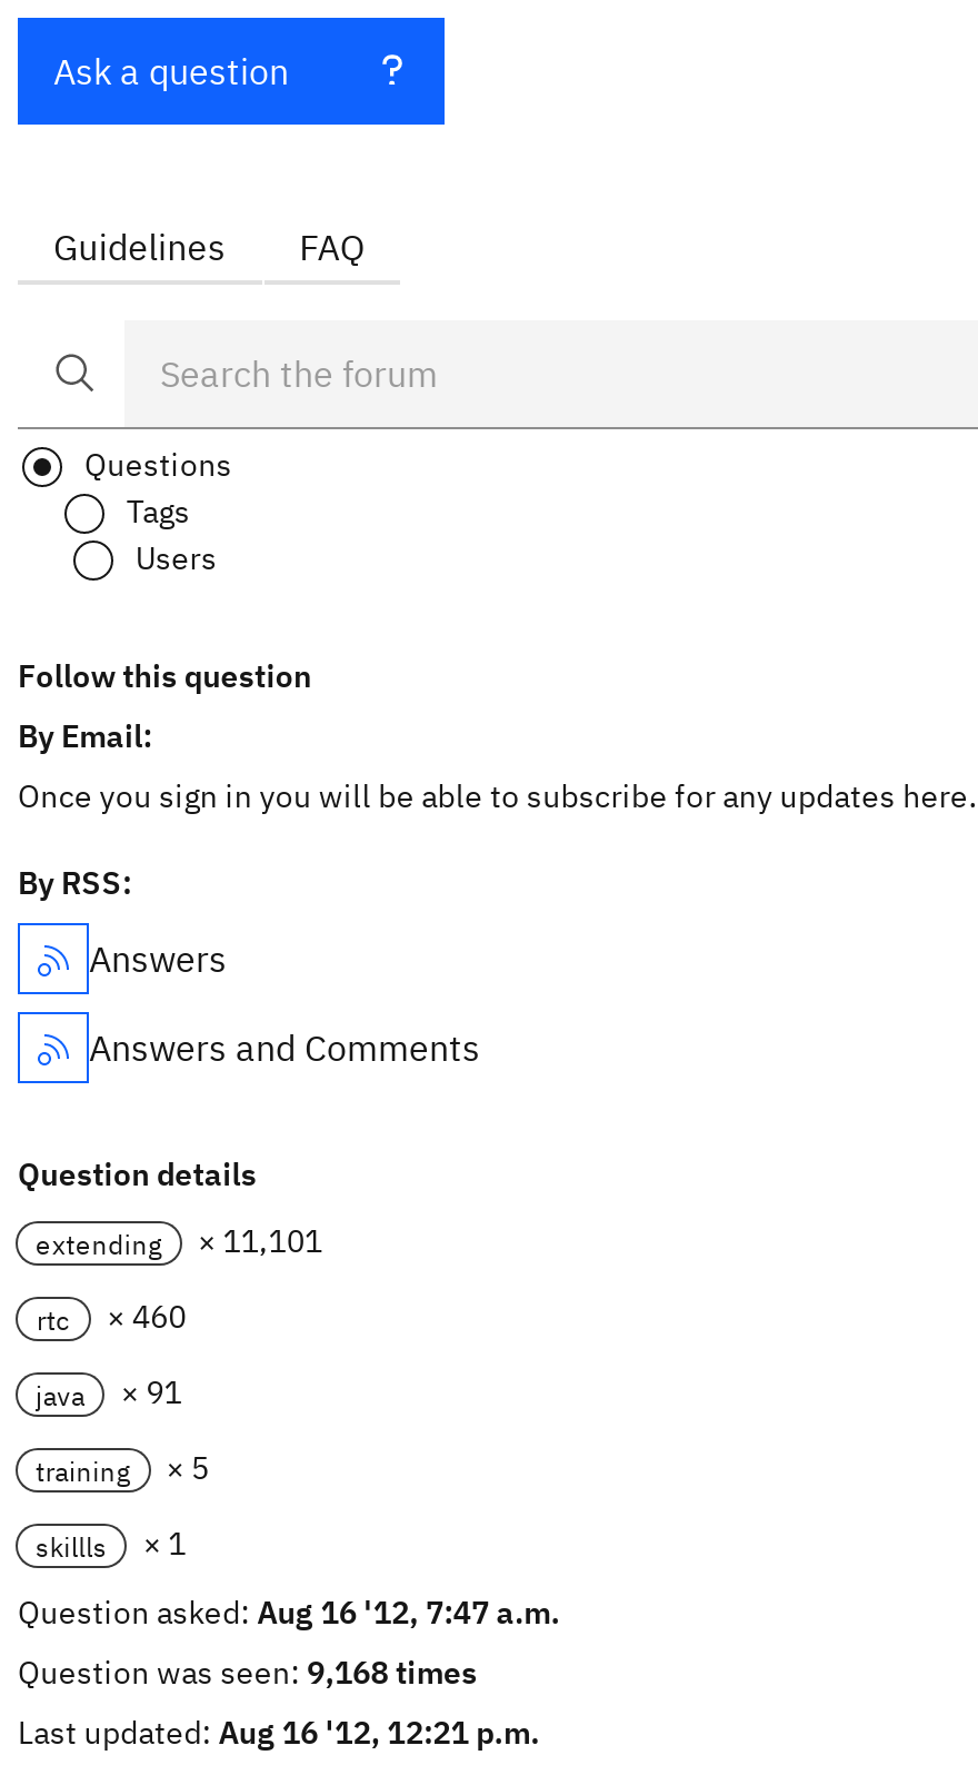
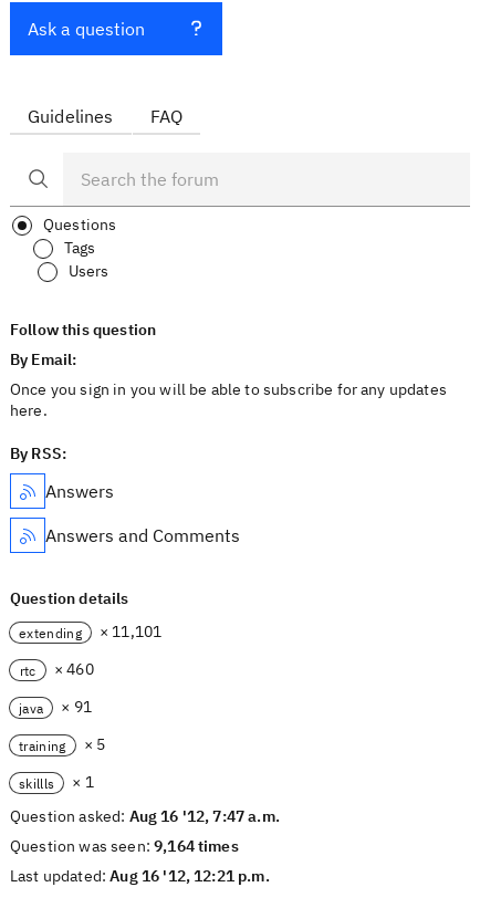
[18,1653,477,1693] Question was seen: 9,168 times -> [10,836,239,856] Question was seen: 9,164 times

